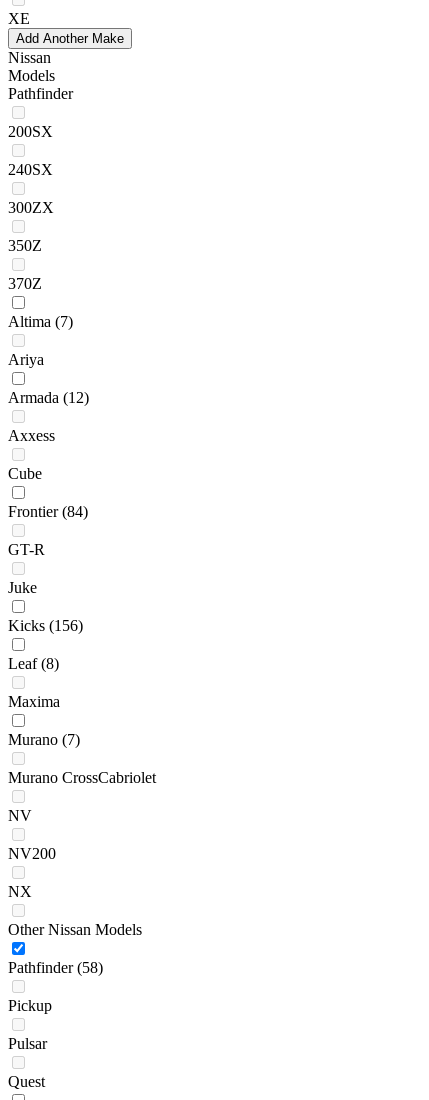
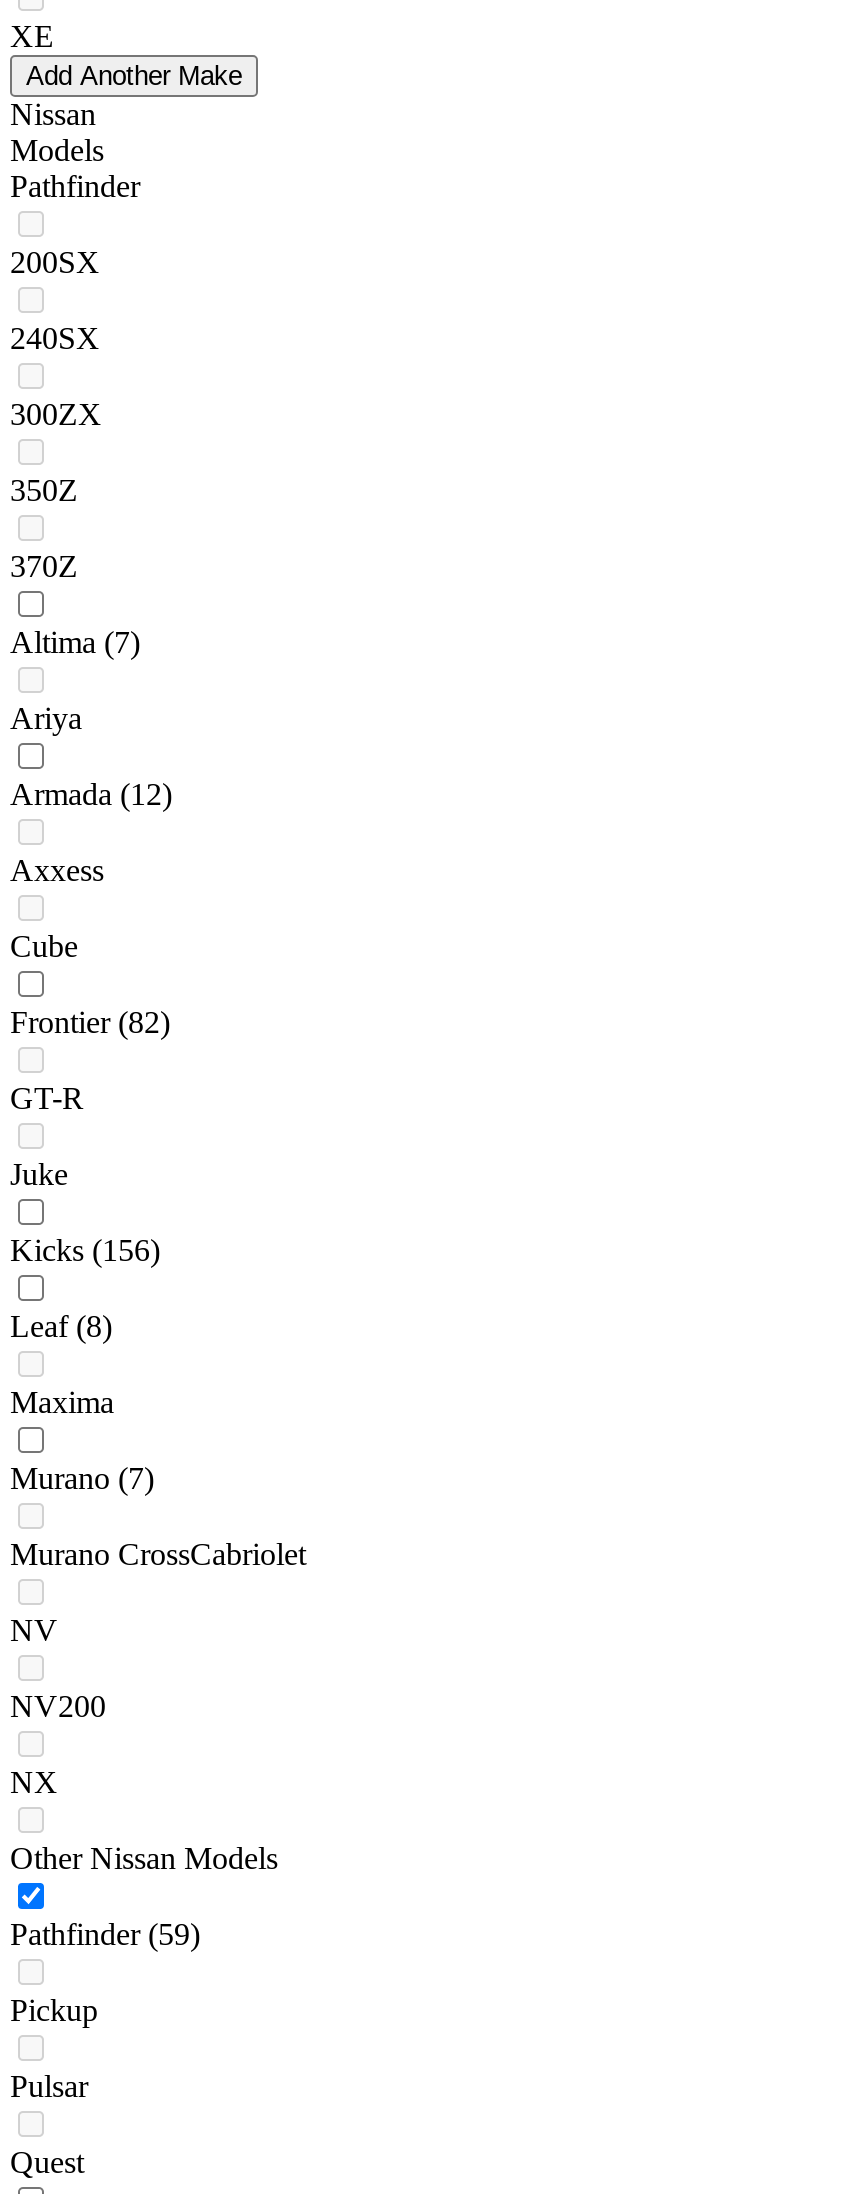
[8,503,88,520] Frontier (84) -> [10,1006,170,1040] Frontier (82)
[8,959,103,976] Pathfinder (58) -> [10,1918,200,1952] Pathfinder (59)

